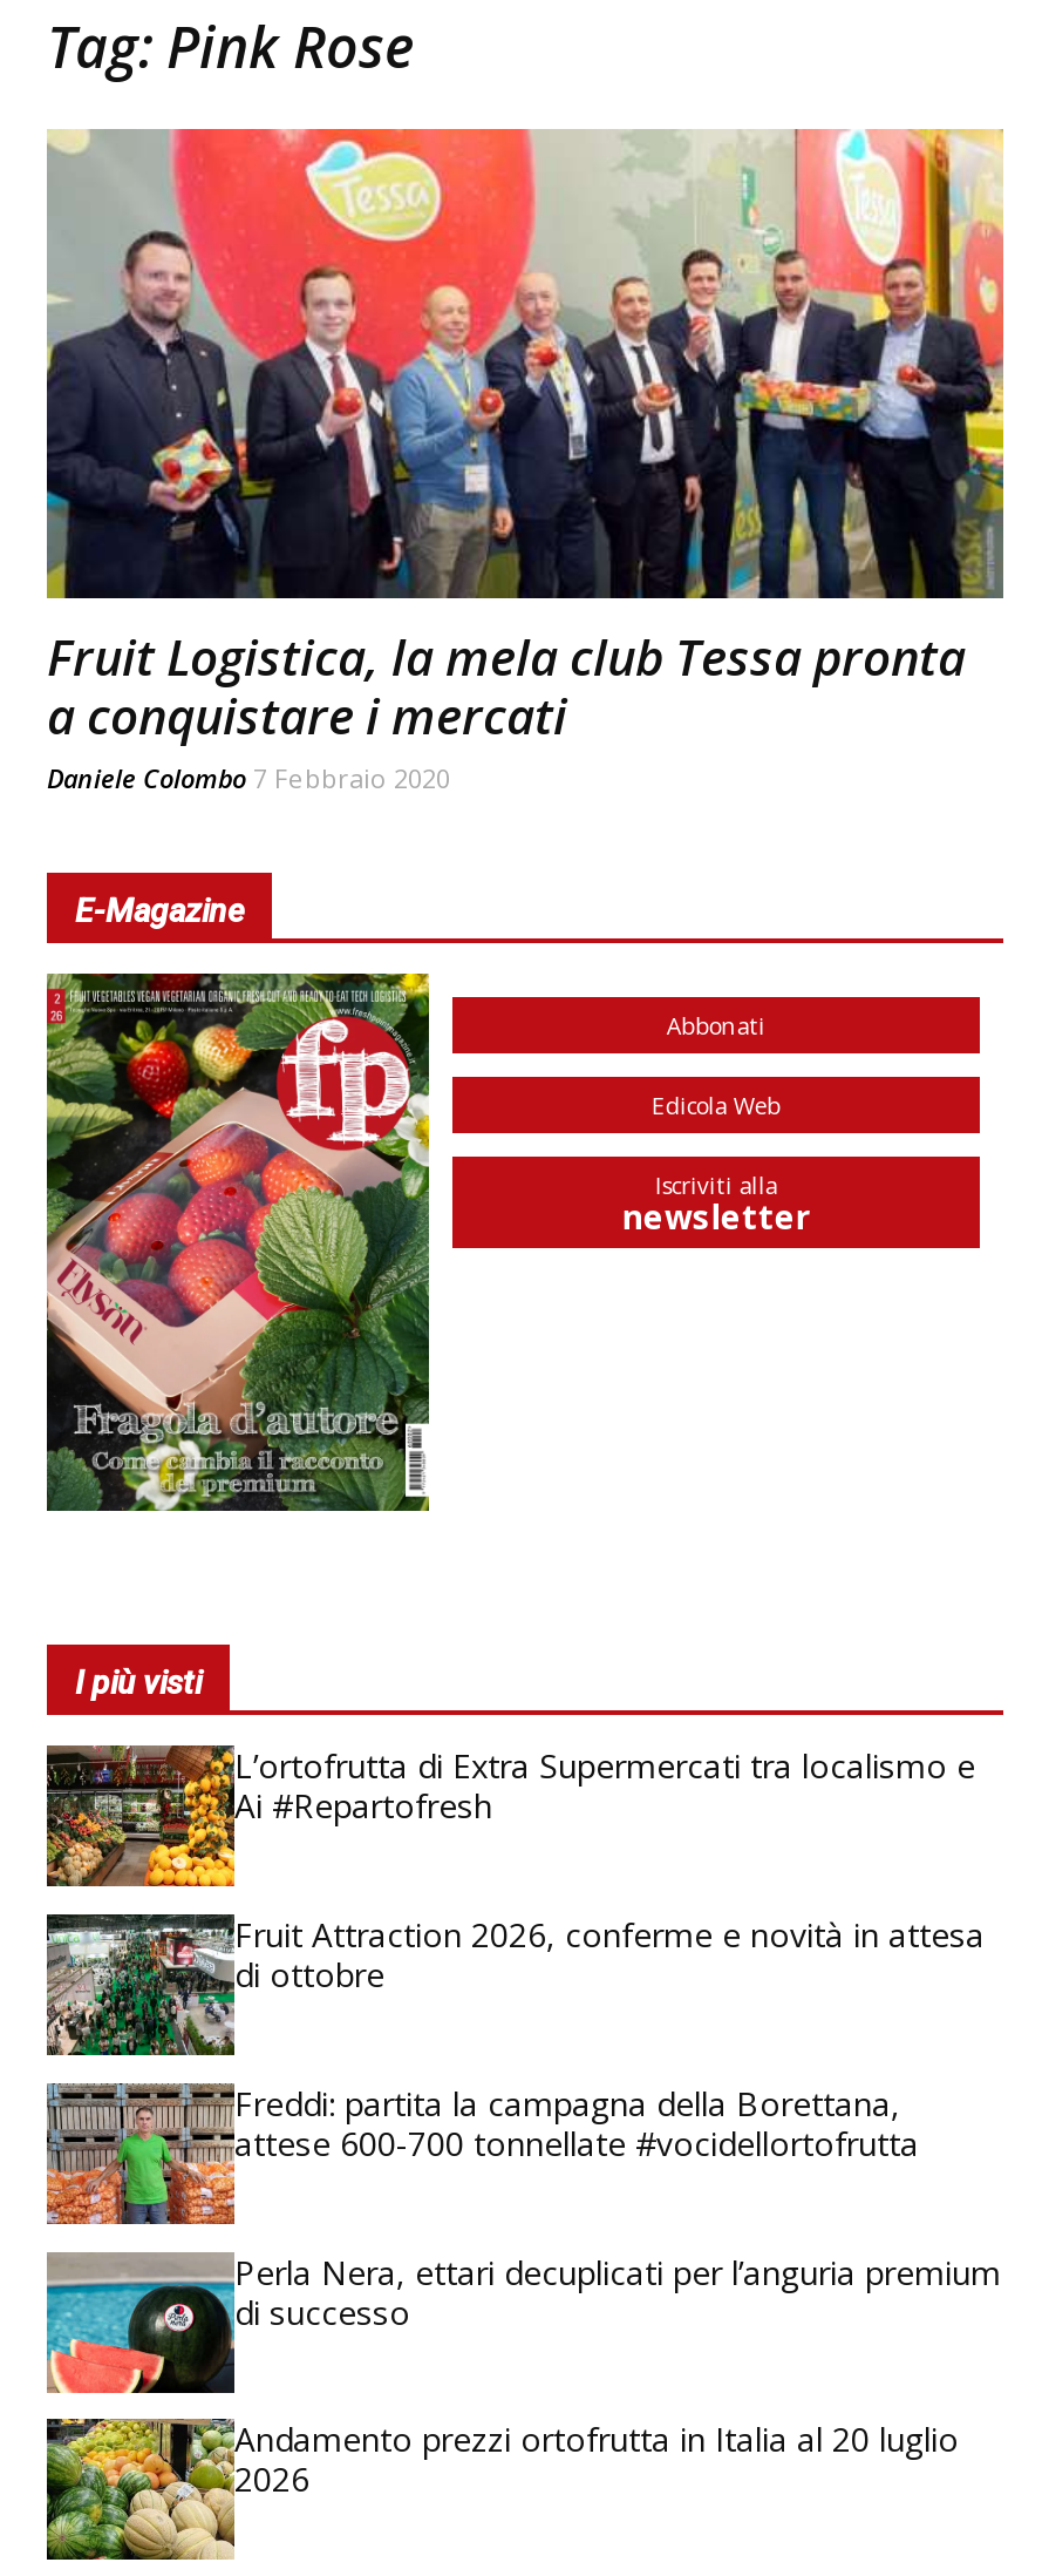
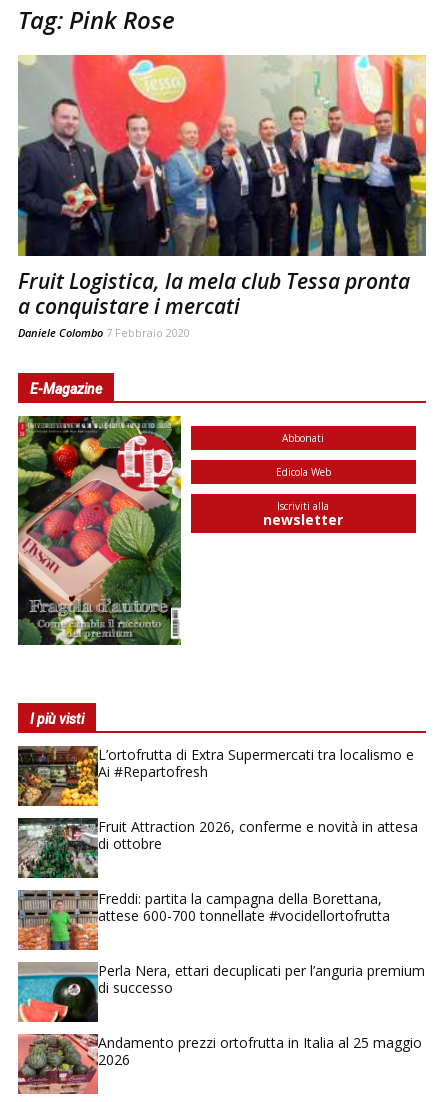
[45,2416,959,2564] [image] | Andamento prezzi ortofrutta in Italia al 20 luglio -> [17,1033,422,1094] [image] | Andamento prezzi ortofrutta in Italia al 25 maggio

